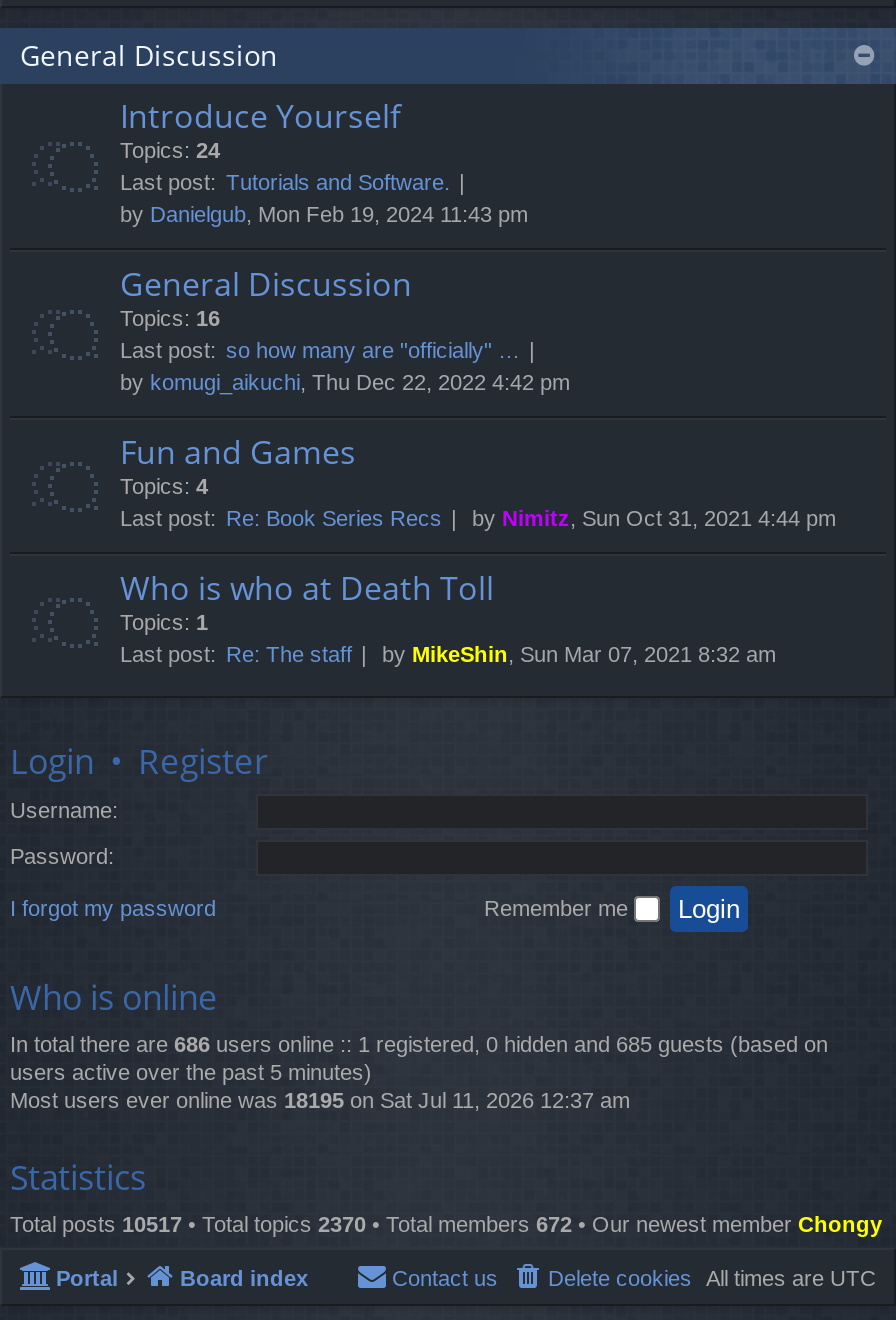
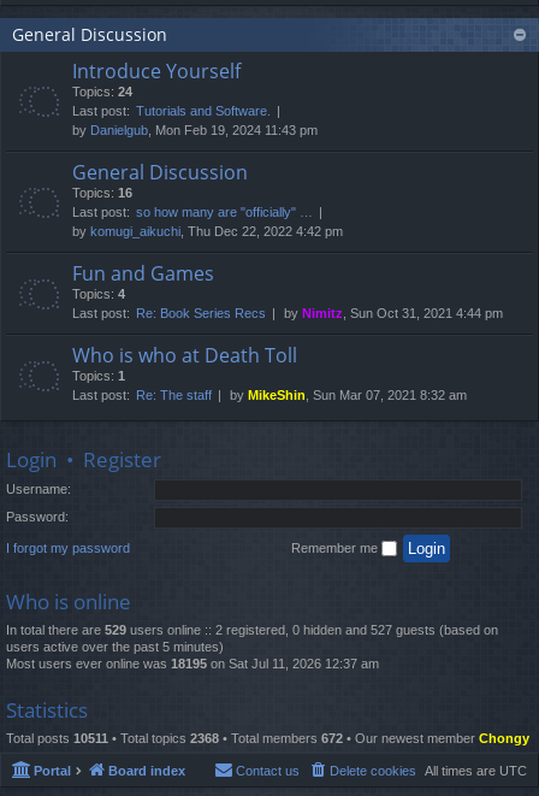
[10,1032,828,1056] In total there are 686 users online :: 1 registered, 0 hidden and 685 guests (based on -> [6,622,498,637] In total there are 529 users online :: 2 registered, 0 hidden and 527 guests (based on
[10,1212,882,1236] Total posts 10517 • Total topics 2370 • Total members 672 • Our newest member Chongy -> [6,731,529,745] Total posts 10511 • Total topics 2368 • Total members 672 • Our newest member Chongy

